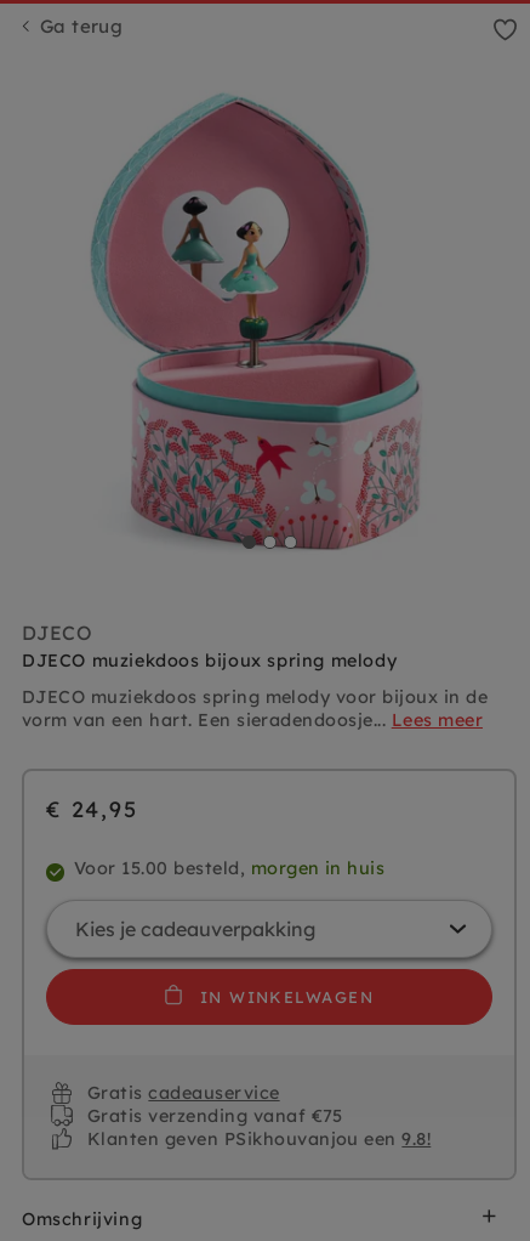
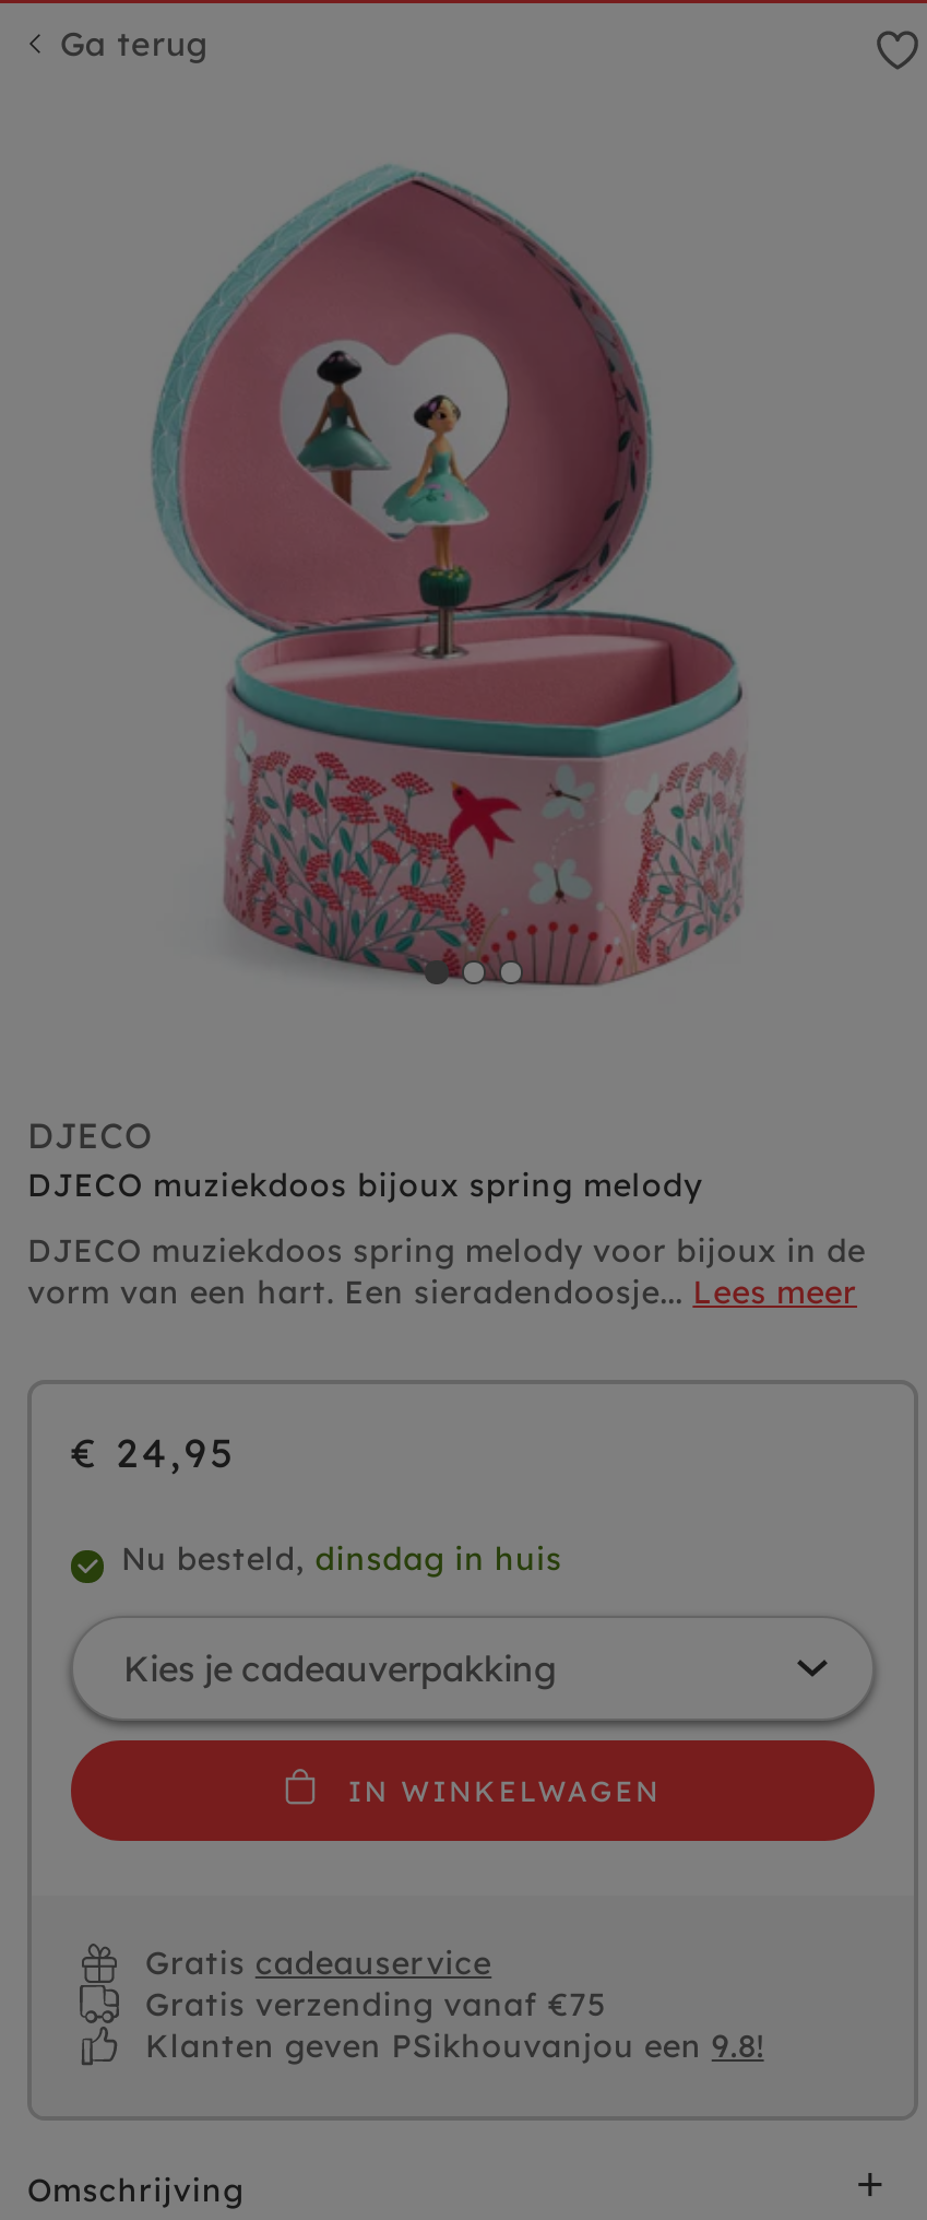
[74,858,385,879] Voor 15.00 besteld, morgen in huis -> [121,1540,562,1579] Nu besteld, dinsdag in huis

